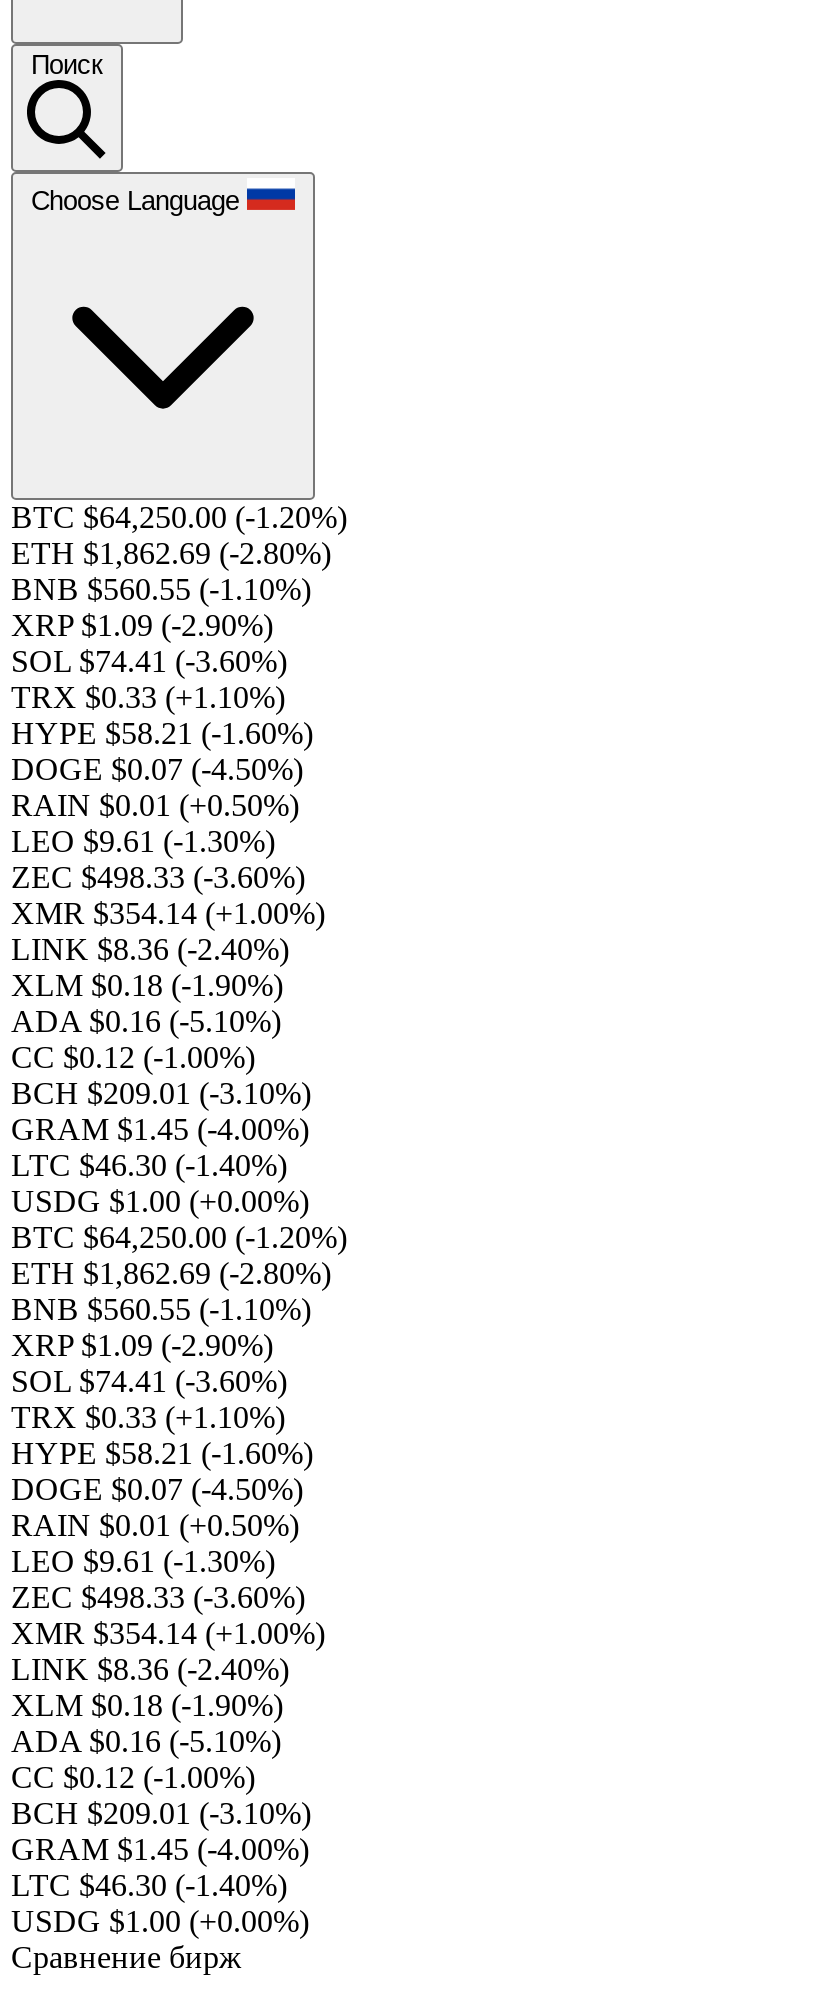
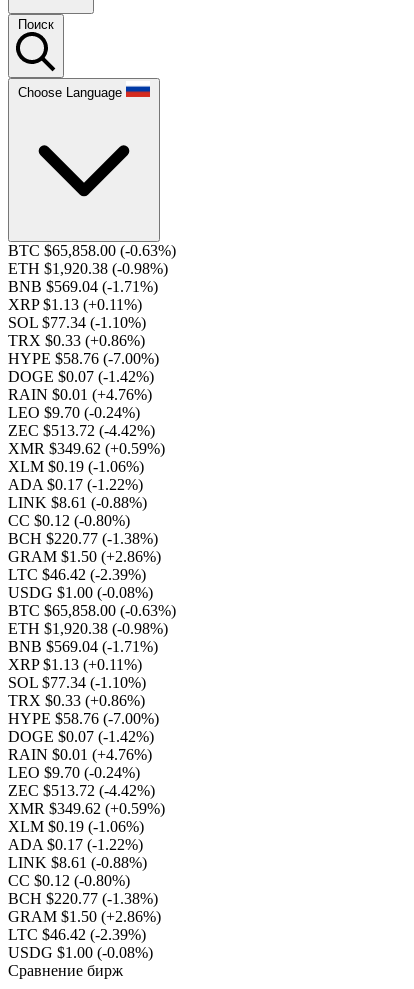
[11,500,347,1938] BTC $64,250.00(-1.20%) | ETH $1,862.69 (-2.80%) | BNB $560.55 (-1.10%) | XRP $1.09 (-2.90%) | SOL $74.41 (-3.60%) | TRX $0.33 (+1.10%) | HYPE $58.21 (-1.60%) | DOGE $0.07 (-4.50%) | RAIN $0.01 (+0.50%) | LEO $9.61 (-1.30%) | ZEC $498.33 (-3.60%) | XMR $354.14(+1.00%) | LINK $8.36 (-2.40%) | XLM $0.18 (-1.90%) | ADA $0.16 (-5.10%) | CC $0.12 (-1.00%) | BCH $209.01 (-3.10%) | GRAM $1.45 (-4.00%) | LTC $46.30 (-1.40%) | USDG $1.00(+0.00%) | BTC $64,250.00 (-1.20%) | ETH $1,862.69 (-2.80%) | BNB $560.55 (-1.10%) | XRP $1.09 (-2.90%) | SOL $74.41 (-3.60%) | TRX $0.33 (+1.10%) | HYPE $58.21 (-1.60%) | DOGE $0.07 (-4.50%) | RAIN $0.01 (+0.50%) | LEO $9.61 (-1.30%) | ZEC $498.33 (-3.60%) | XMR $354.14(+1.00%) | LINK $8.36 (-2.40%) | XLM $0.18 (-1.90%) | ADA $0.16 (-5.10%) | CC $0.12 (-1.00%) | BCH $209.01 (-3.10%) | GRAM $1.45 (-4.00%) | LTC $46.30 (-1.40%) | USDG $1.00(+0.00%) -> [8,242,176,961] BTC $65,858.00(-0.63%) | ETH $1,920.38 (-0.98%) | BNB $569.04 (-1.71%) | XRP $1.13 (+0.11%) | SOL $77.34 (-1.10%) | TRX $0.33 (+0.86%) | HYPE $58.76 (-7.00%) | DOGE $0.07 (-1.42%) | RAIN $0.01 (+4.76%) | LEO $9.70 (-0.24%) | ZEC $513.72 (-4.42%) | XMR $349.62(+0.59%) | XLM $0.19 (-1.06%) | ADA $0.17 (-1.22%) | LINK $8.61 (-0.88%) | CC $0.12 (-0.80%) | BCH $220.77 (-1.38%) | GRAM $1.50 (+2.86%) | LTC $46.42 (-2.39%) | USDG $1.00(-0.08%) | BTC $65,858.00 (-0.63%) | ETH $1,920.38 (-0.98%) | BNB $569.04 (-1.71%) | XRP $1.13 (+0.11%) | SOL $77.34 (-1.10%) | TRX $0.33 (+0.86%) | HYPE $58.76 (-7.00%) | DOGE $0.07 (-1.42%) | RAIN $0.01 (+4.76%) | LEO $9.70 (-0.24%) | ZEC $513.72 (-4.42%) | XMR $349.62(+0.59%) | XLM $0.19 (-1.06%) | ADA $0.17 (-1.22%) | LINK $8.61 (-0.88%) | CC $0.12 (-0.80%) | BCH $220.77 (-1.38%) | GRAM $1.50 (+2.86%) | LTC $46.42 (-2.39%) | USDG $1.00(-0.08%)

